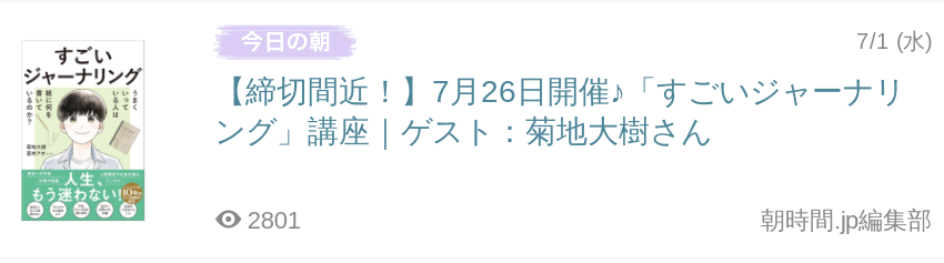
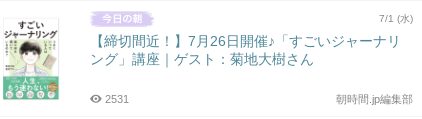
[247,206,301,232] 2801 -> [105,93,129,105] 2531

